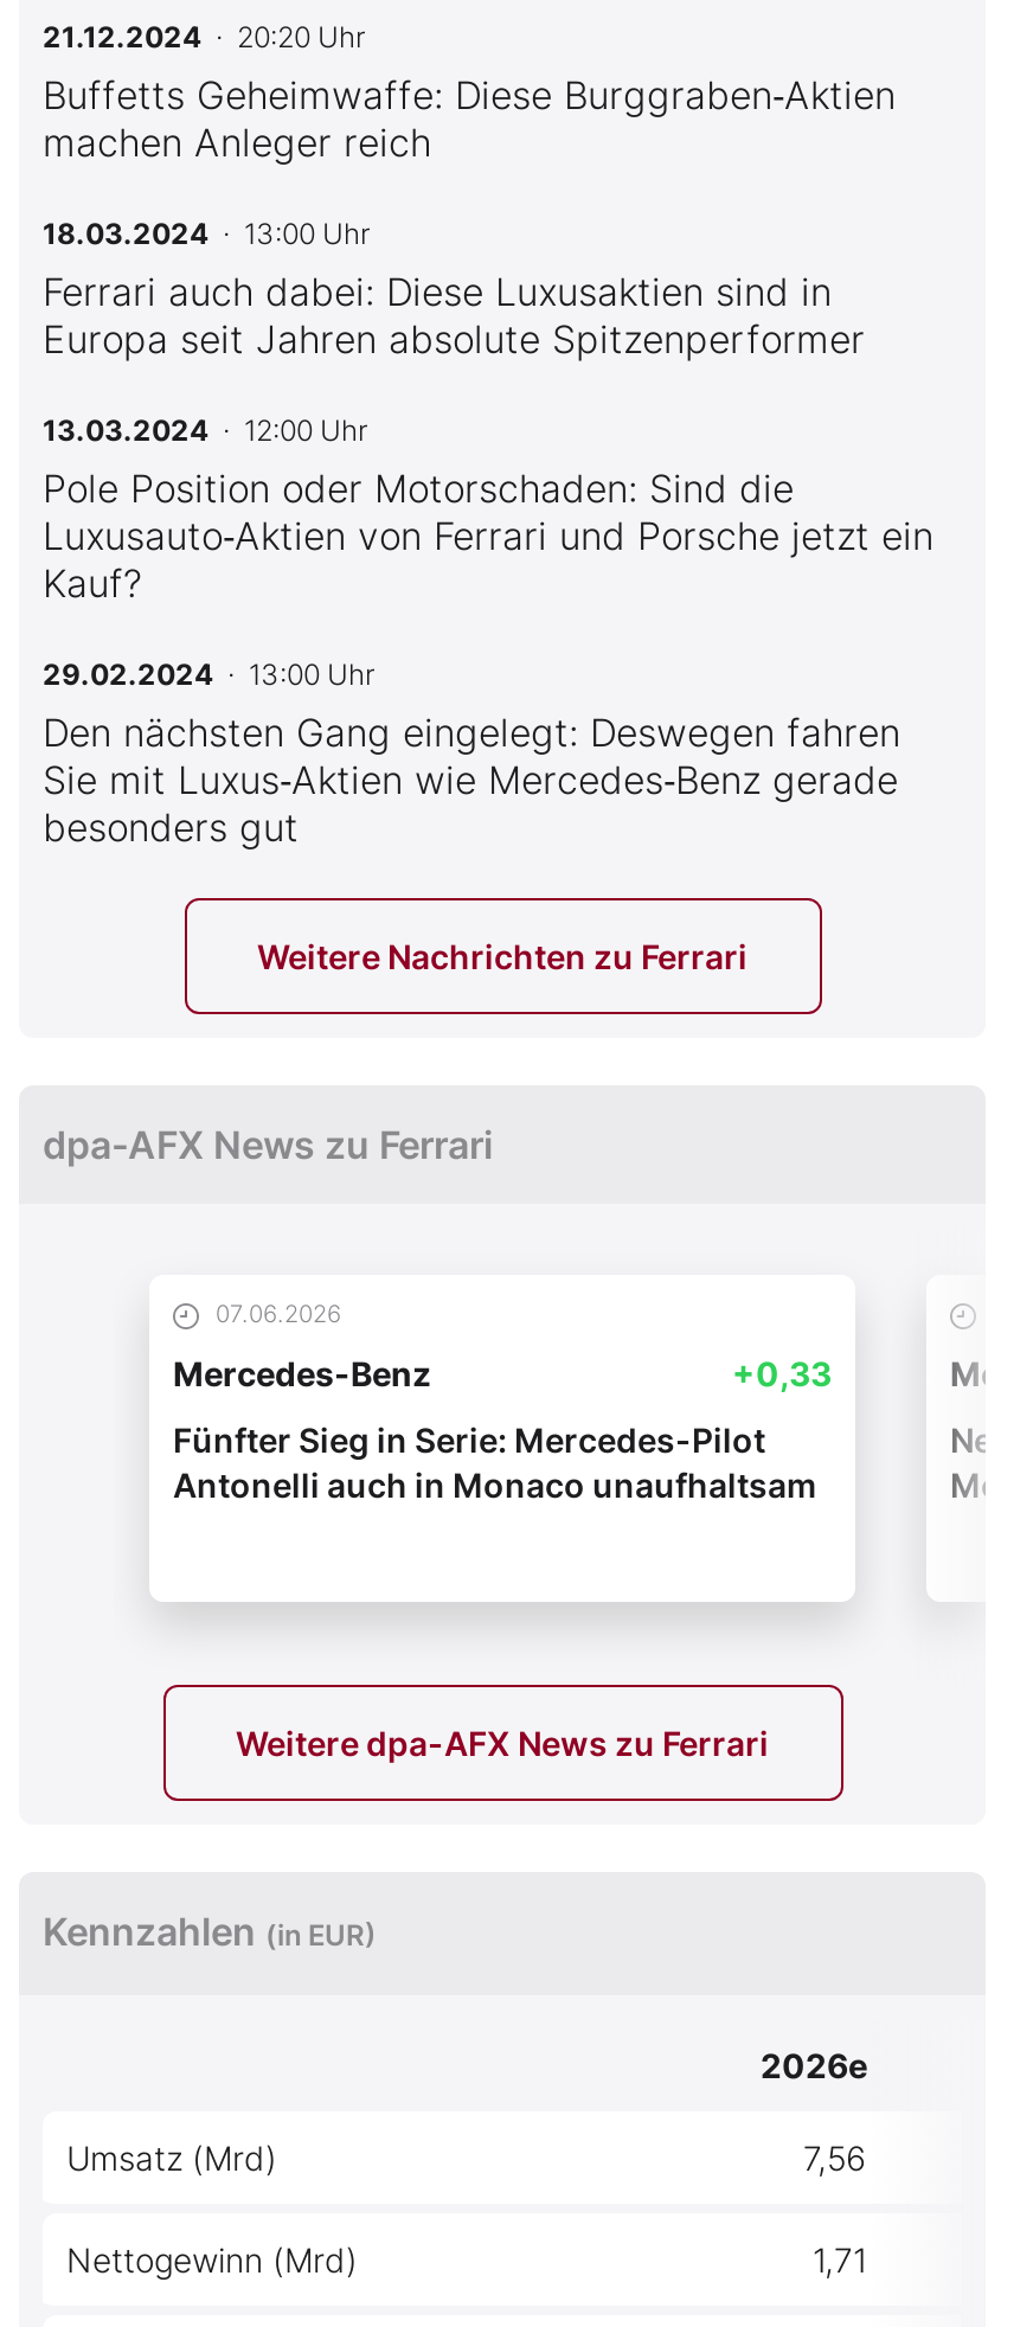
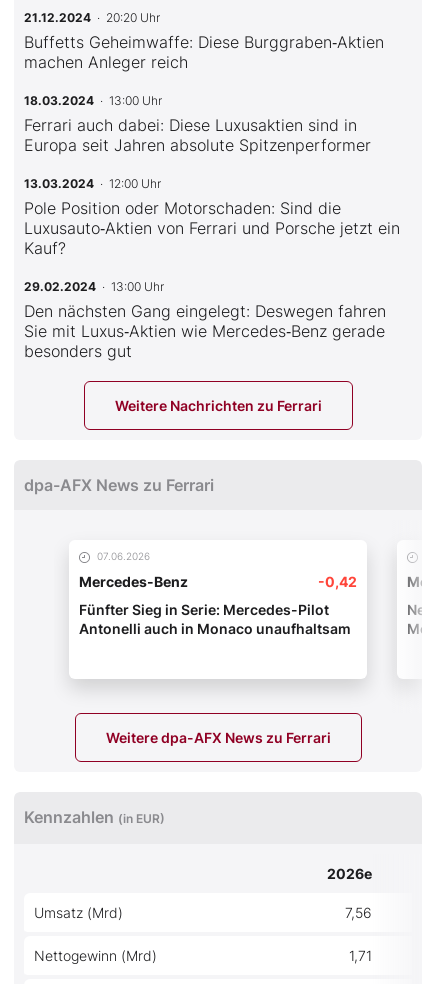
[732,1353,832,1393] +0,33 -> [318,573,357,590] -0,42

